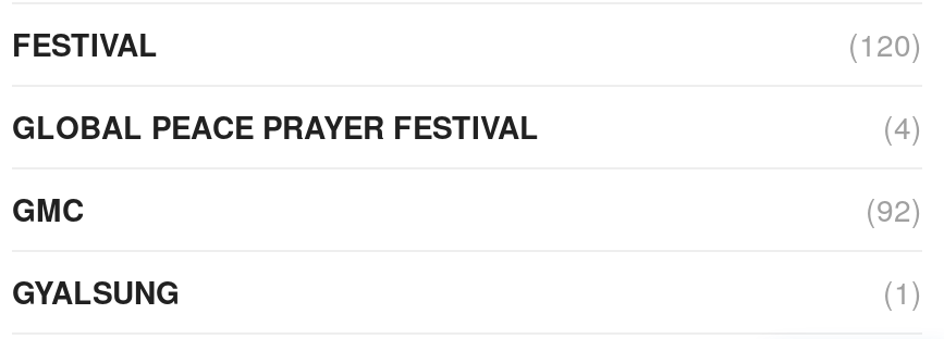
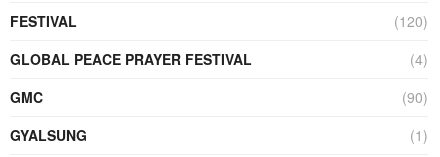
[866,187,922,230] (92) -> [402,87,428,107] (90)

